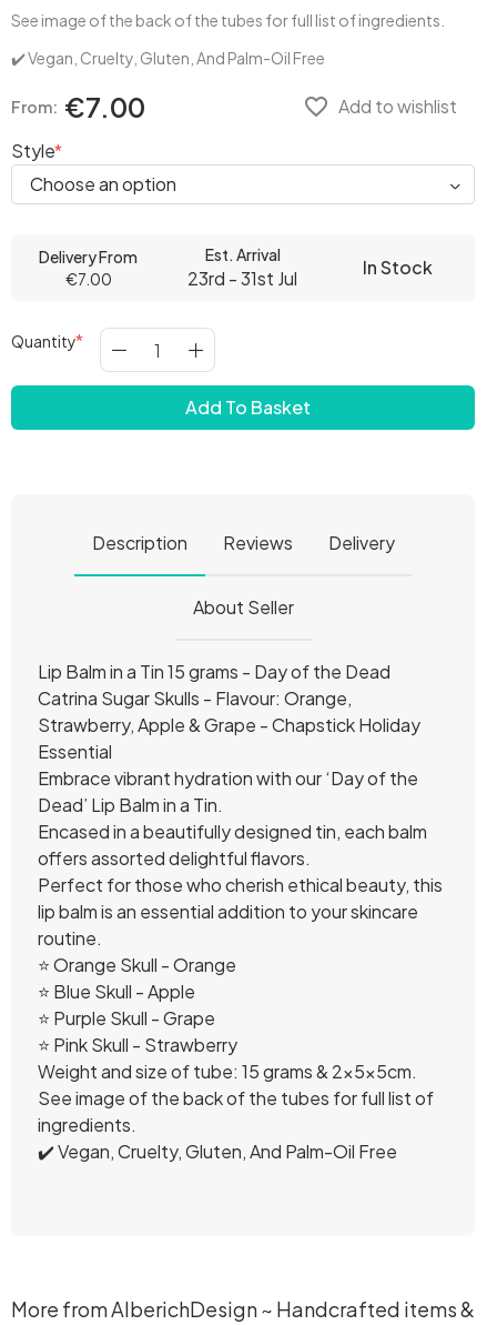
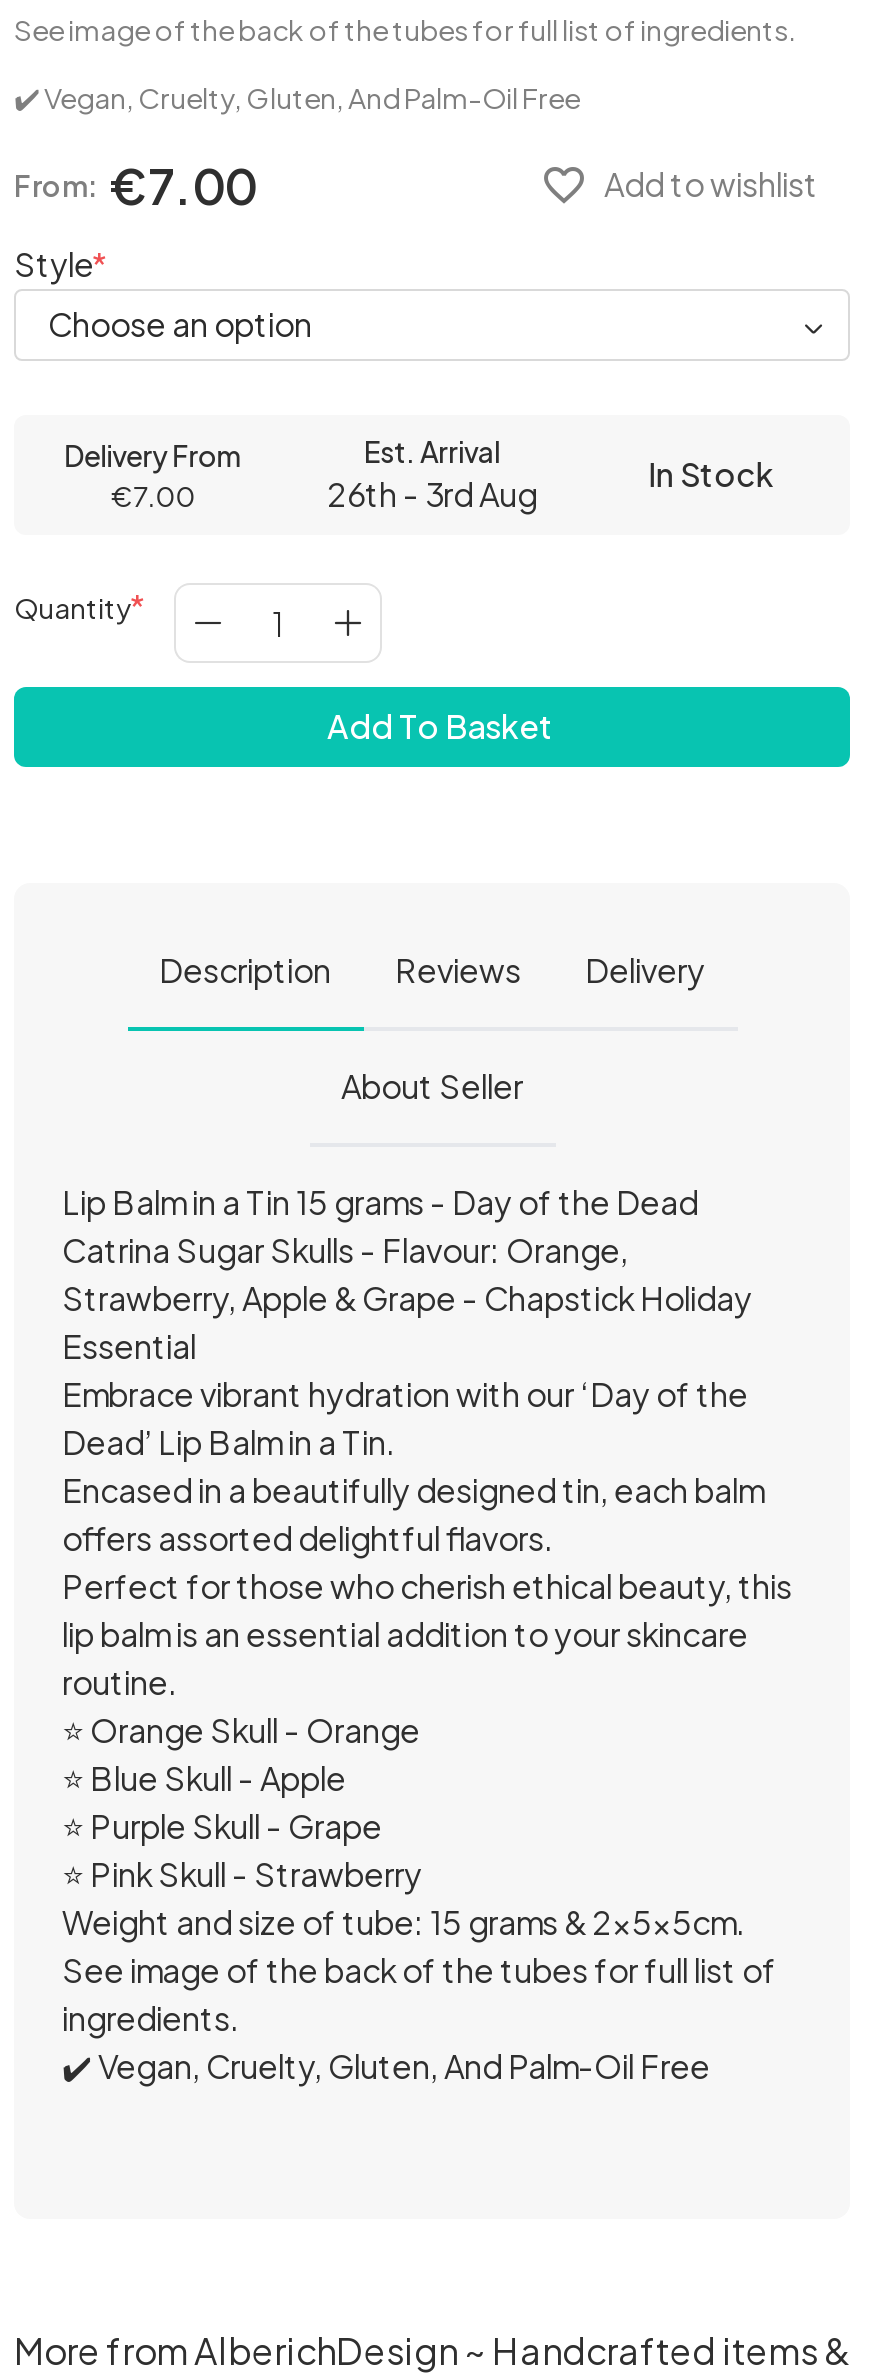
[188,267,298,290] 23rd - 31st Jul -> [327,473,537,515] 26th - 3rd Aug

